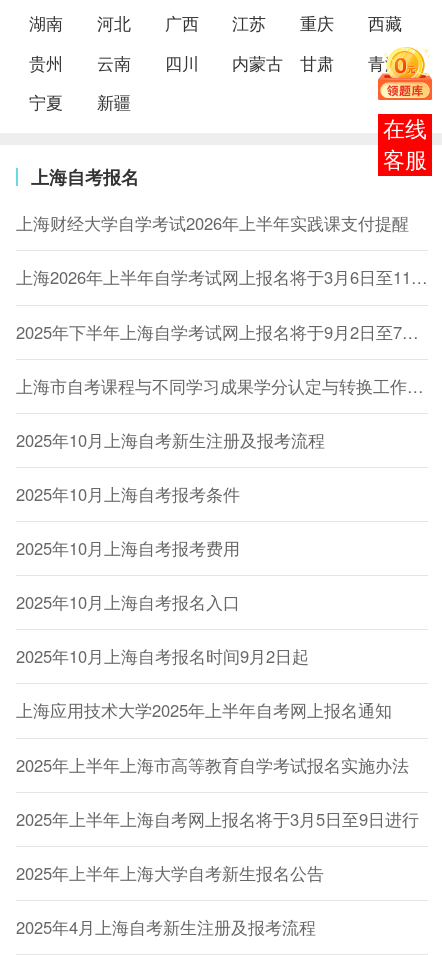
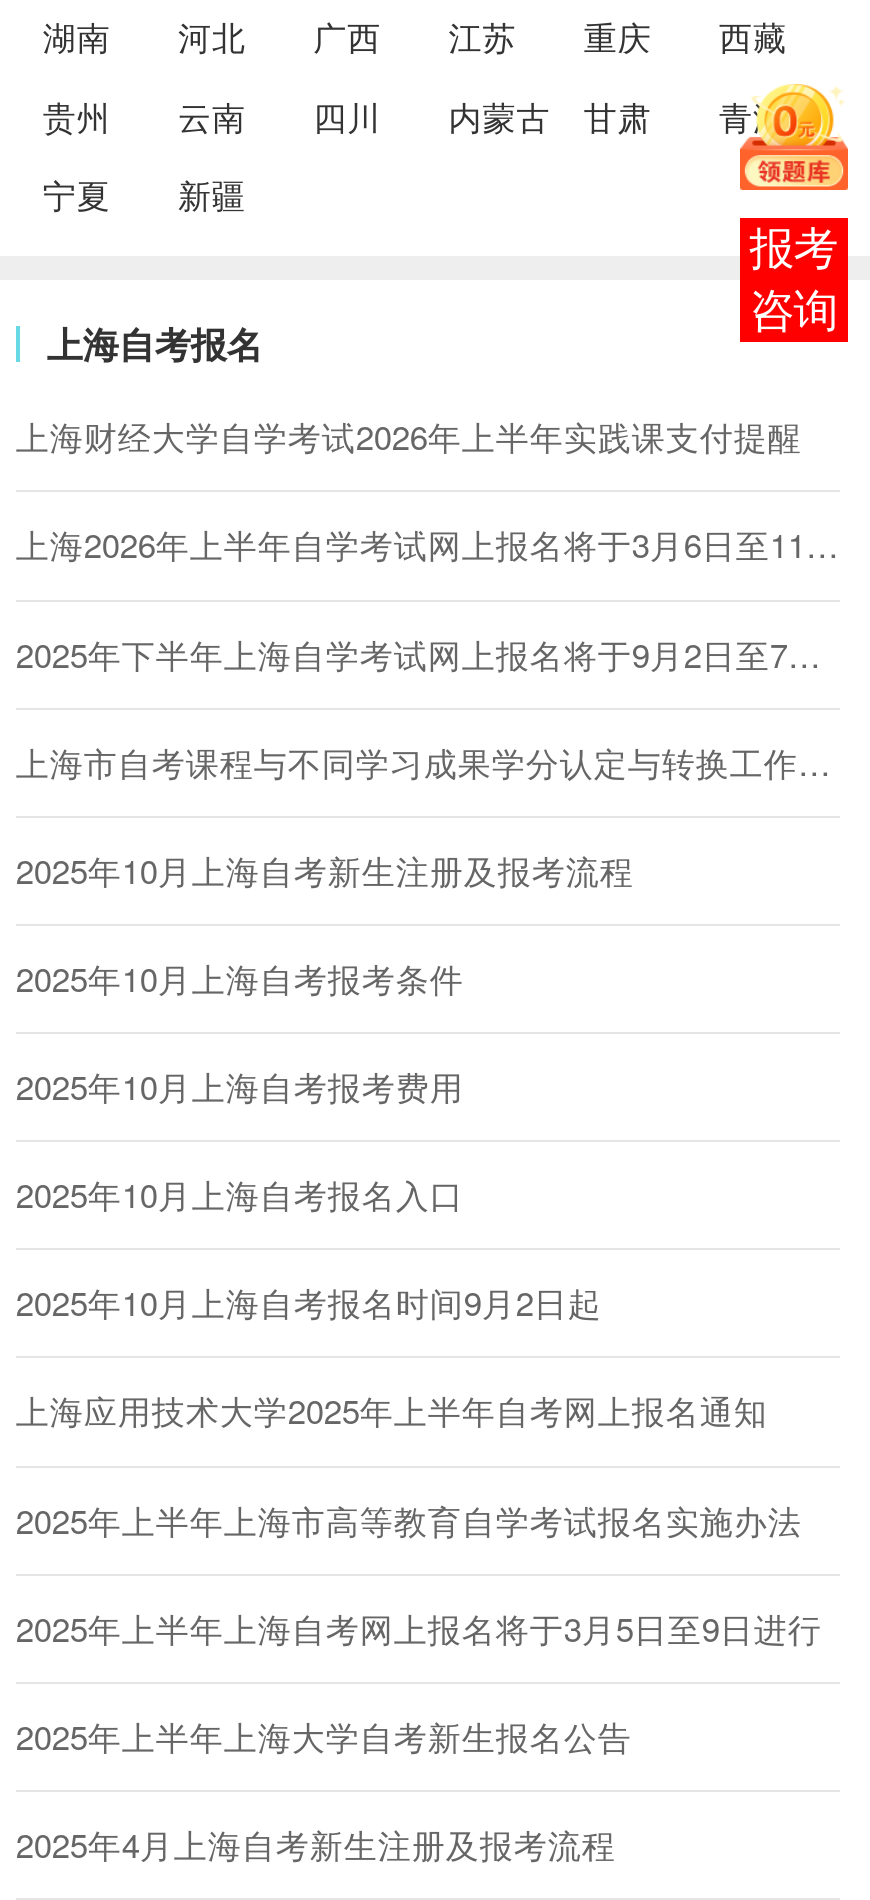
[383,117,427,173] 在线 | 客服 -> [750,223,838,335] 报考 | 咨询

